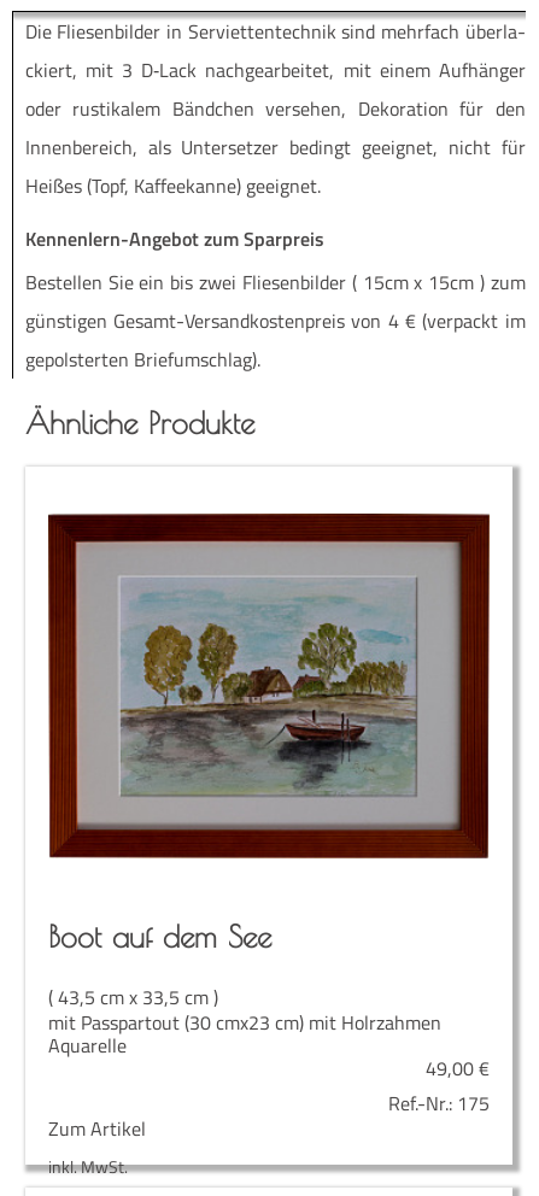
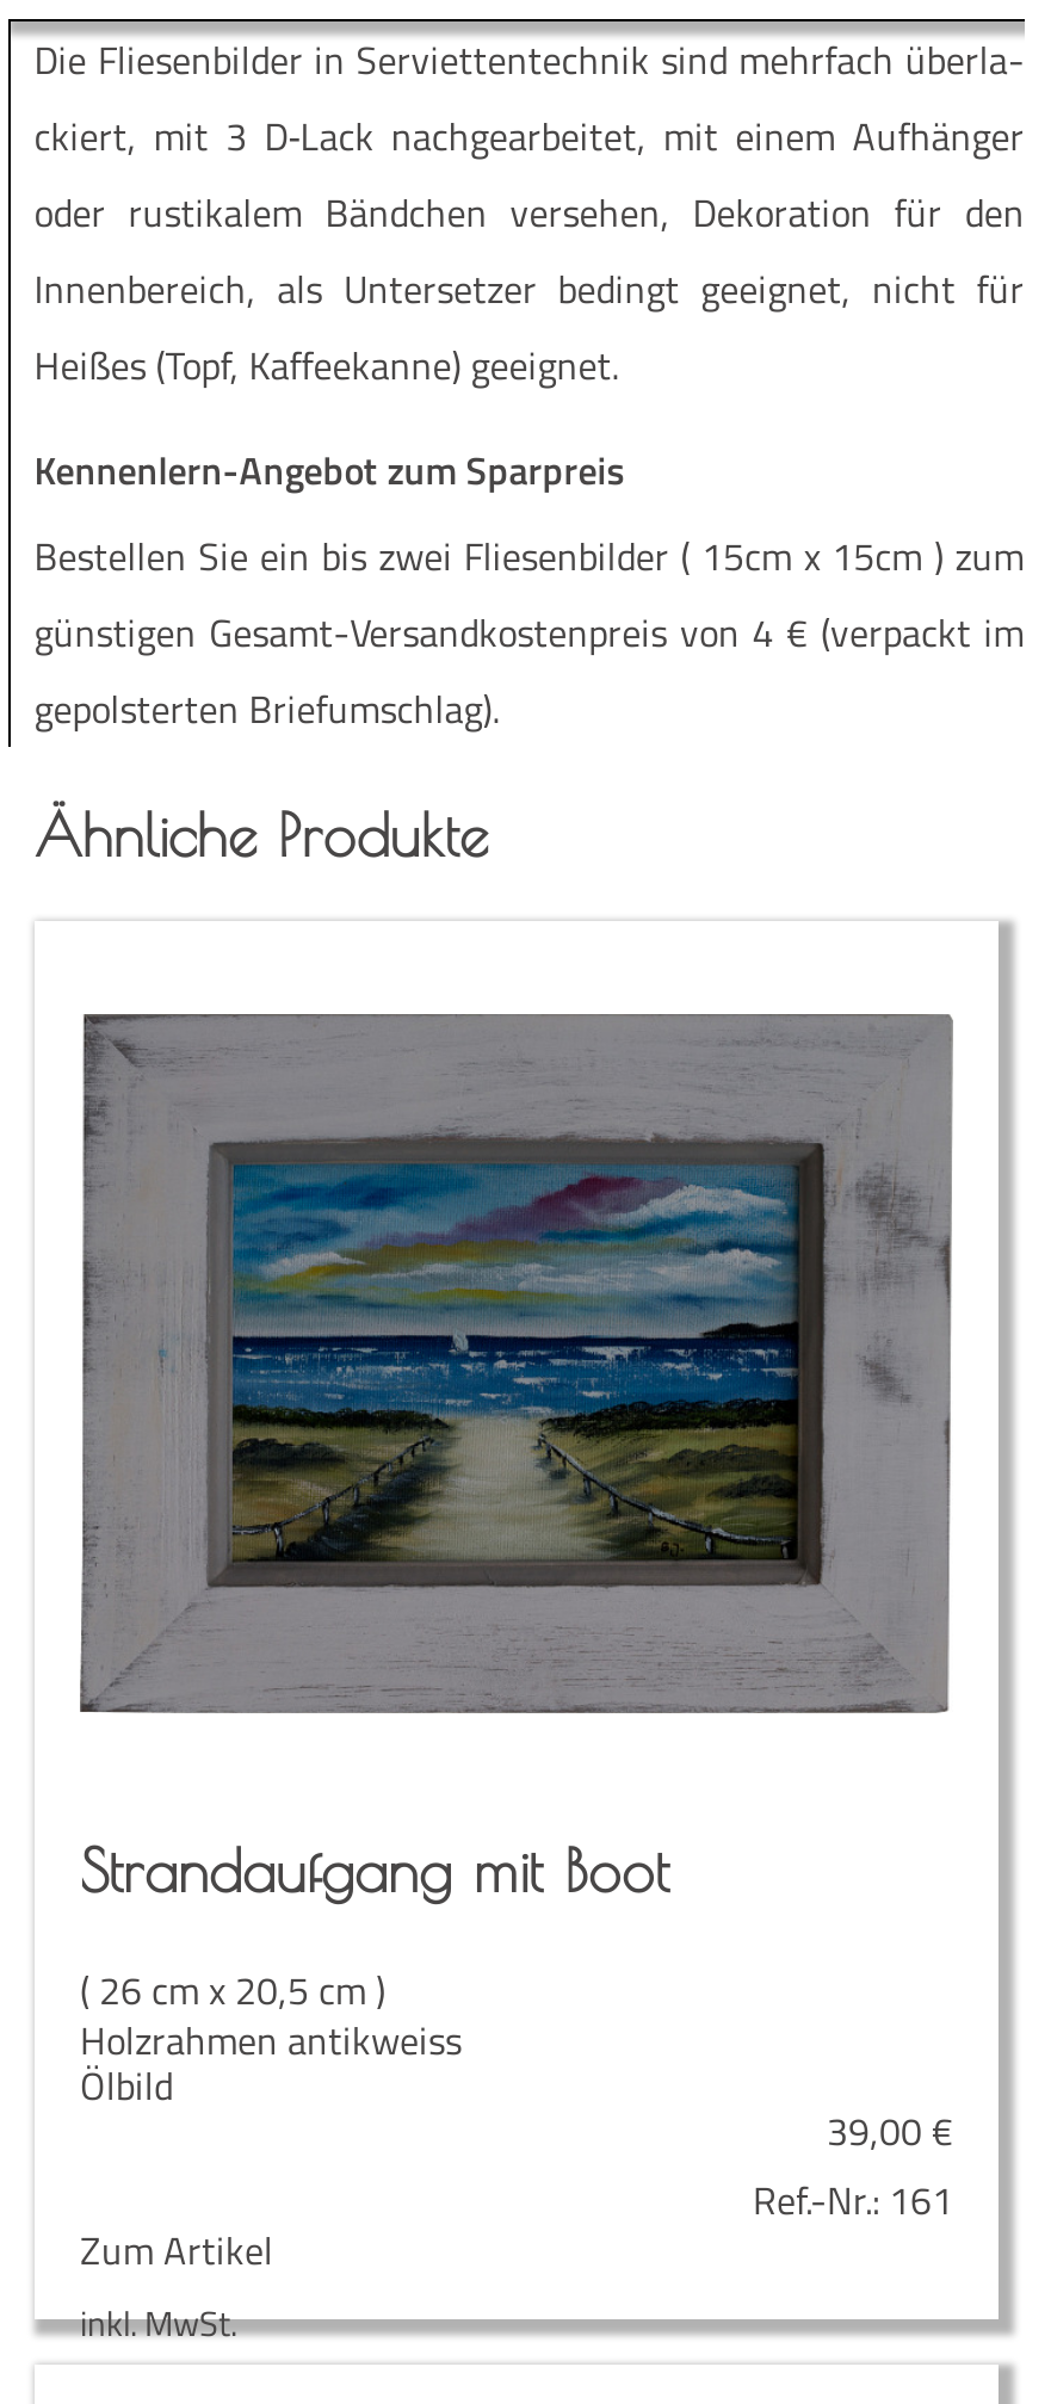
[47,514,490,860] [image] -> [80,1012,953,1713] [image]
[48,919,271,954] Boot auf dem See -> [80,1835,669,1904] Strandaufgang mit Boot
[48,983,490,1118] ( 43,5 cm x 33,5 cm ) | mit Passpartout (30 cmx23 cm) mit Holrzahmen | Aquarelle | 49,00 € | Ref.-Nr.: 175 -> [80,1961,953,2228] ( 26 cm x 20,5 cm ) | Holzrahmen antikweiss | Ölbild | 39,00 € | Ref.-Nr.: 161

